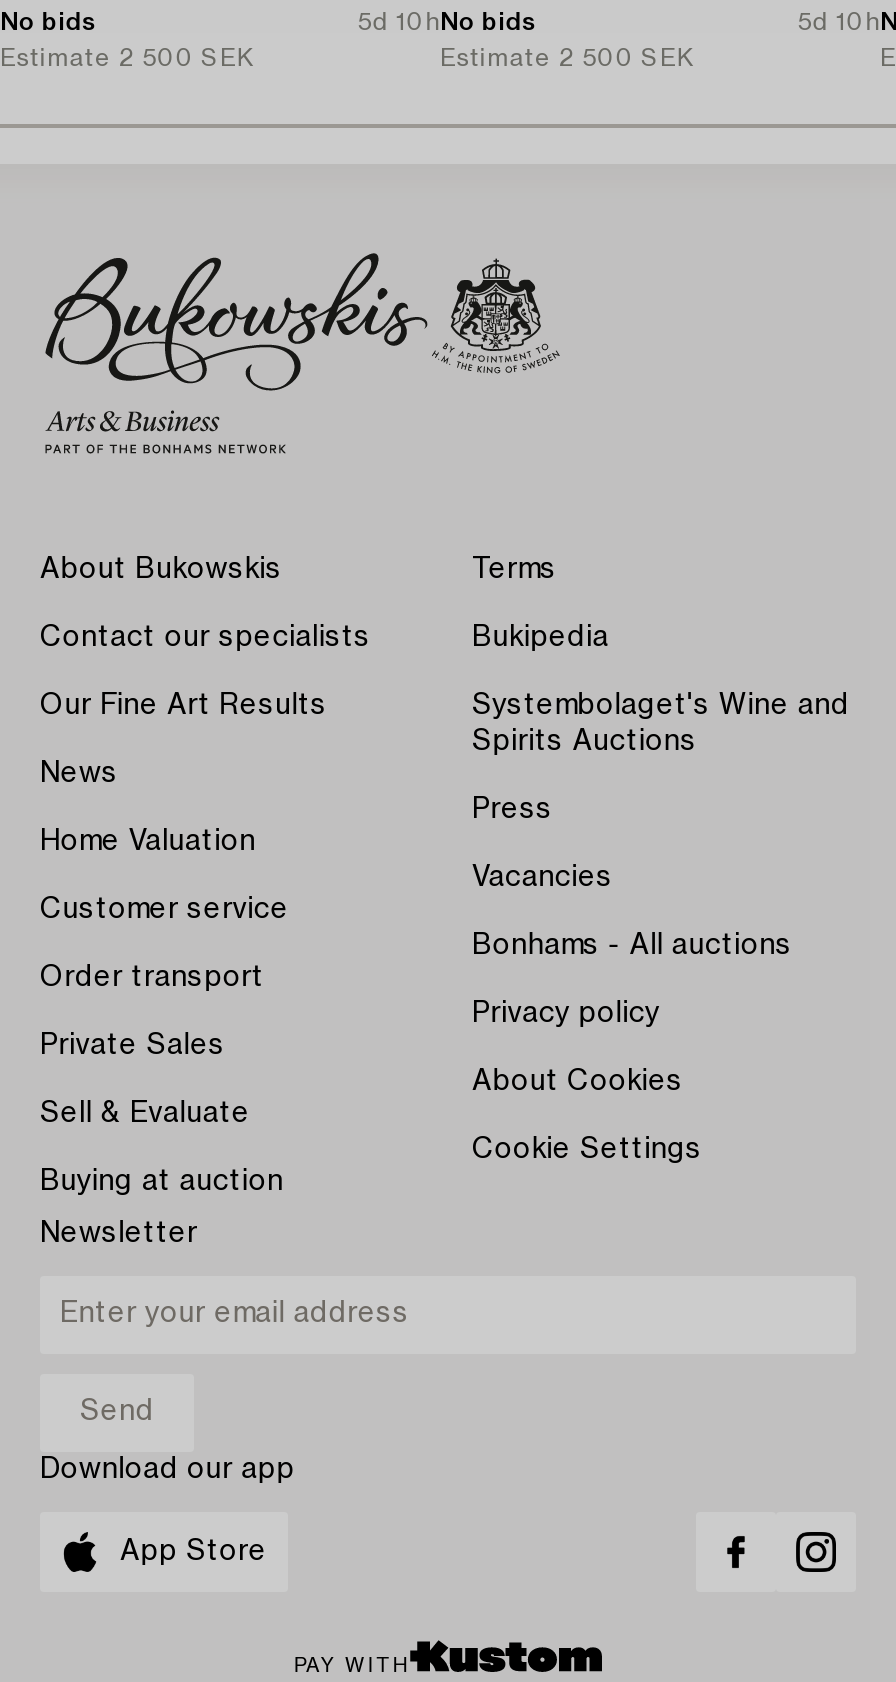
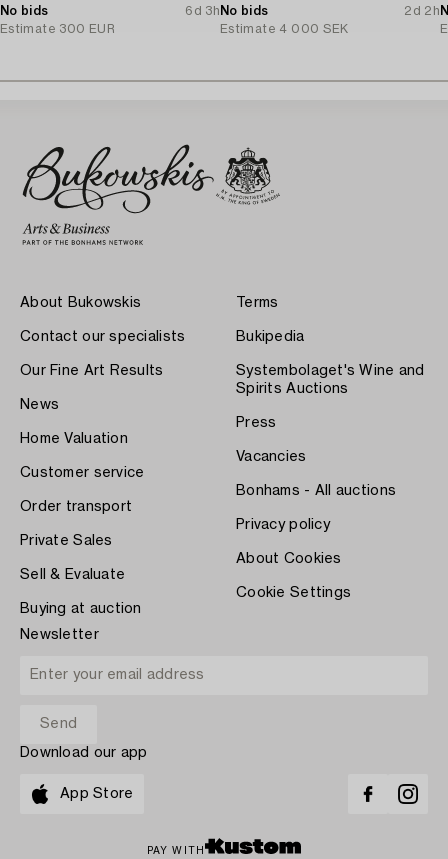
[358,9,537,33] 5d 10h No bids -> [185,4,268,16] 6d 3h No bids
[798,9,880,33] 5d 10h -> [404,4,440,16] 2d 2h
[0,45,253,69] Estimate 2 500 SEK -> [0,22,115,34] Estimate 300 EUR
[440,45,693,69] Estimate 2 500 SEK -> [220,22,349,34] Estimate 4 000 SEK

